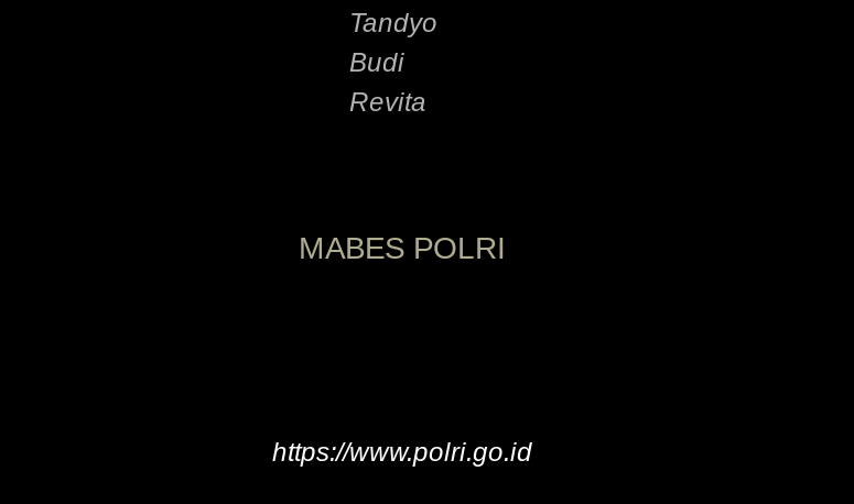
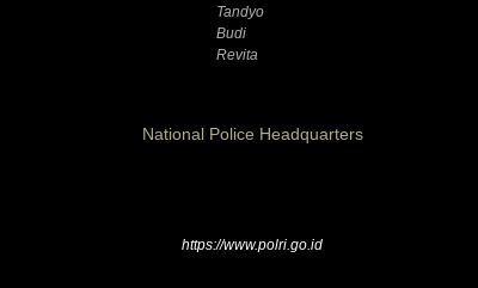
[299,229,506,265] MABES POLRI -> [142,125,363,144] National Police Headquarters

